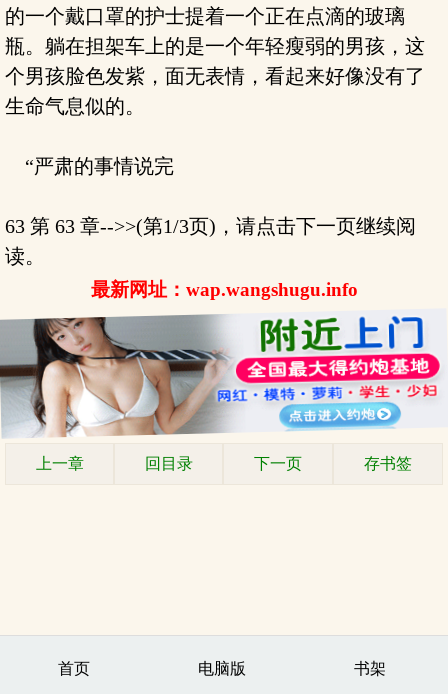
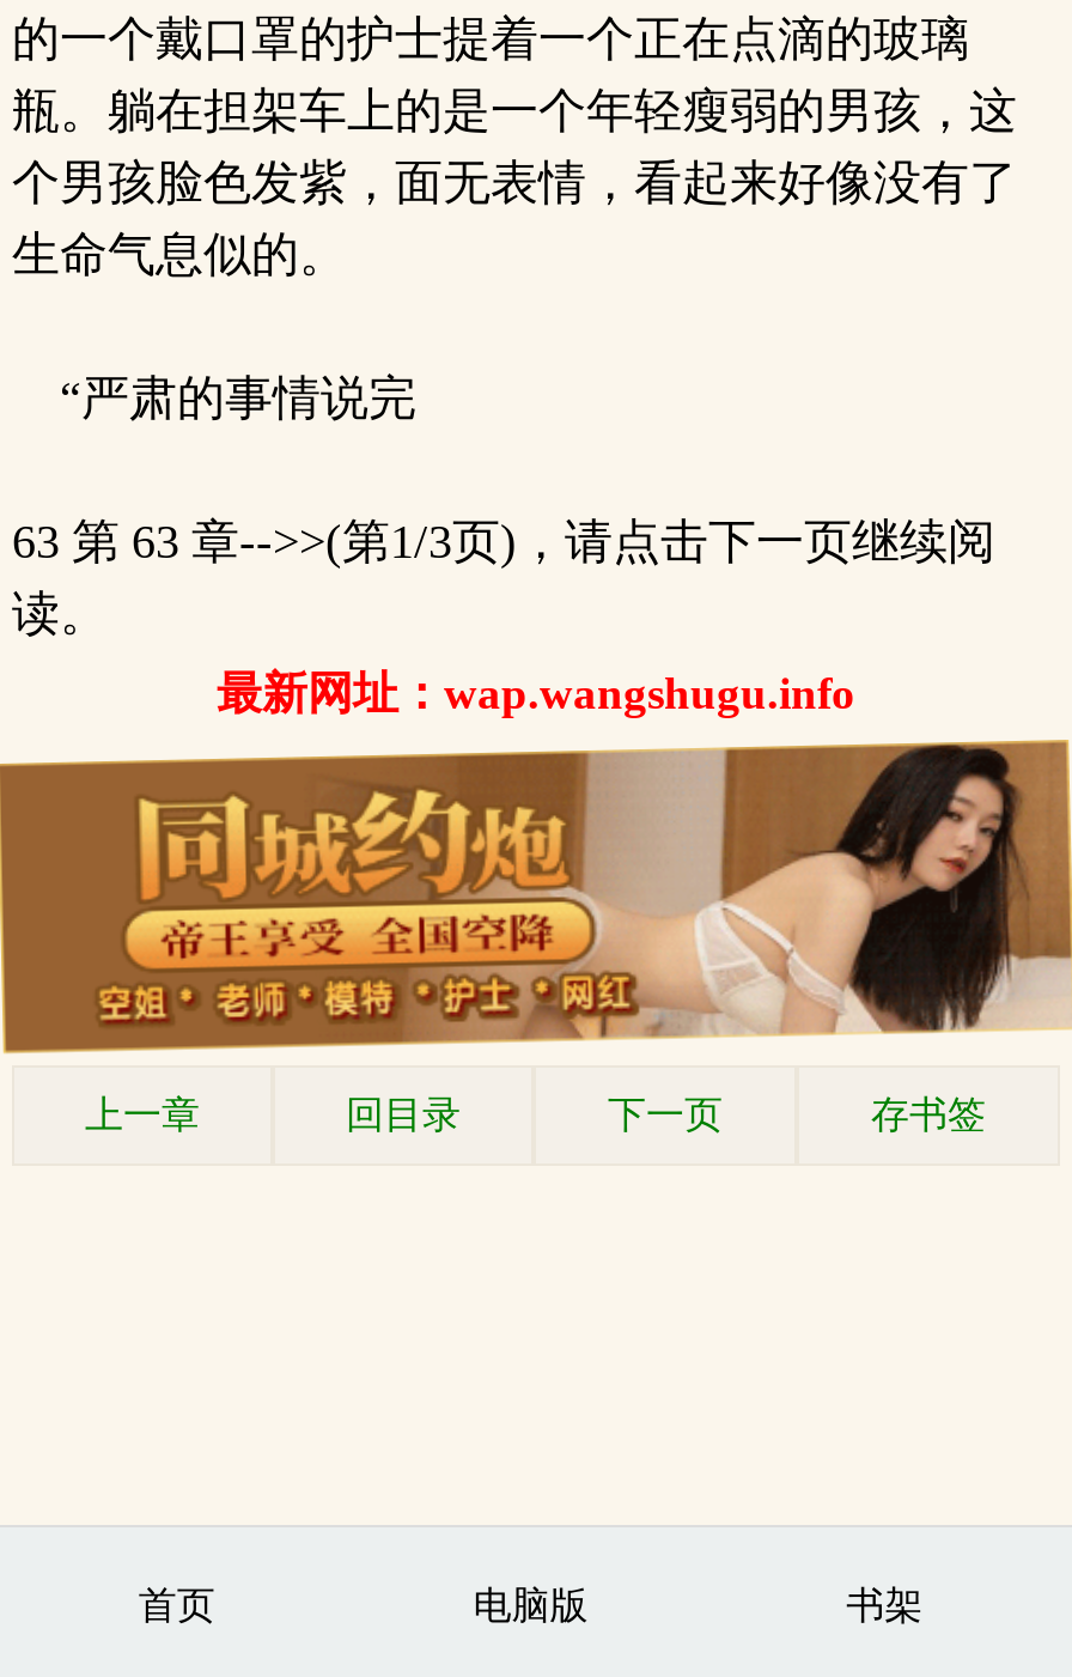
[3,309,445,438] [image] -> [7,737,1065,1056] [image]

